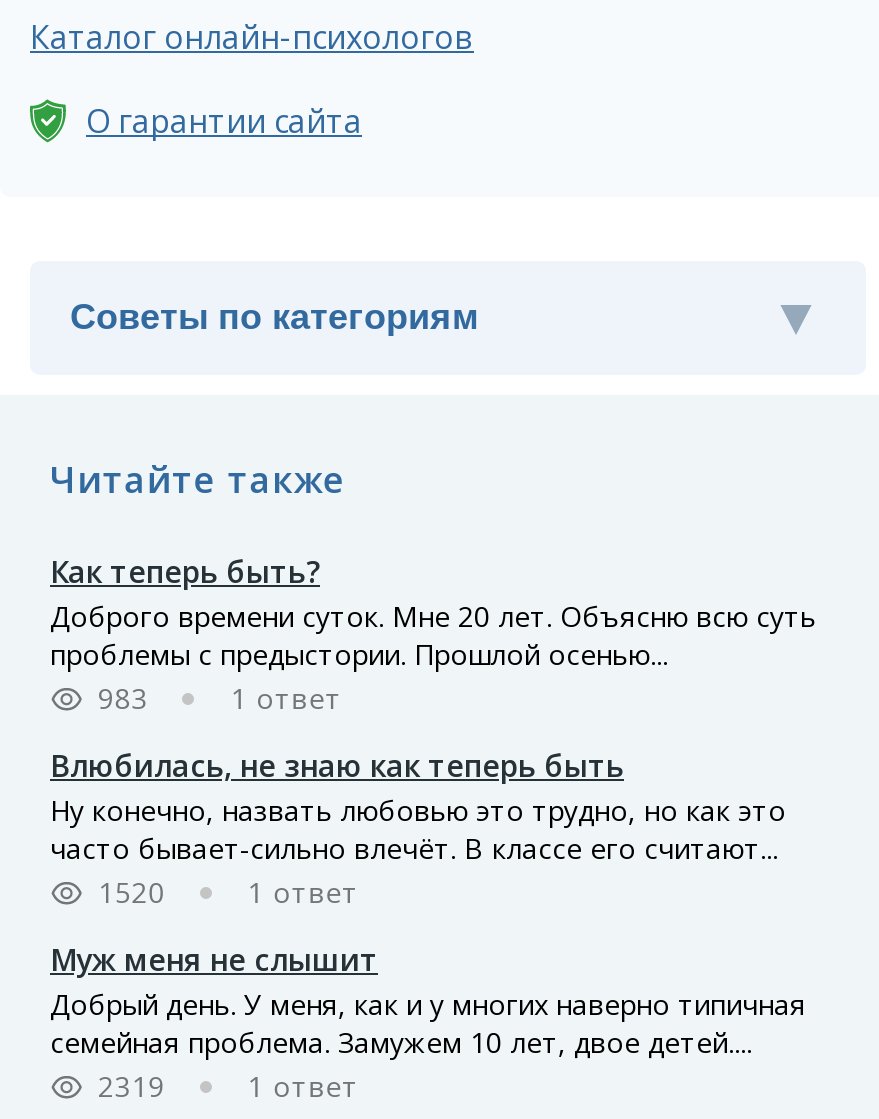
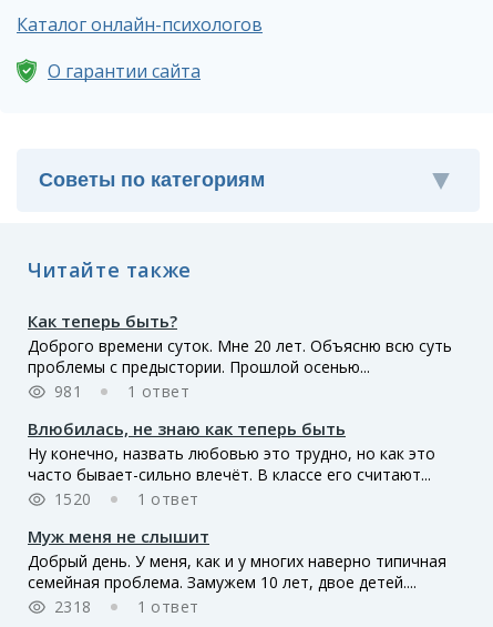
[98,679,148,717] 983 -> [54,381,82,402] 981
[98,1067,165,1105] 2319 -> [54,596,92,617] 2318

